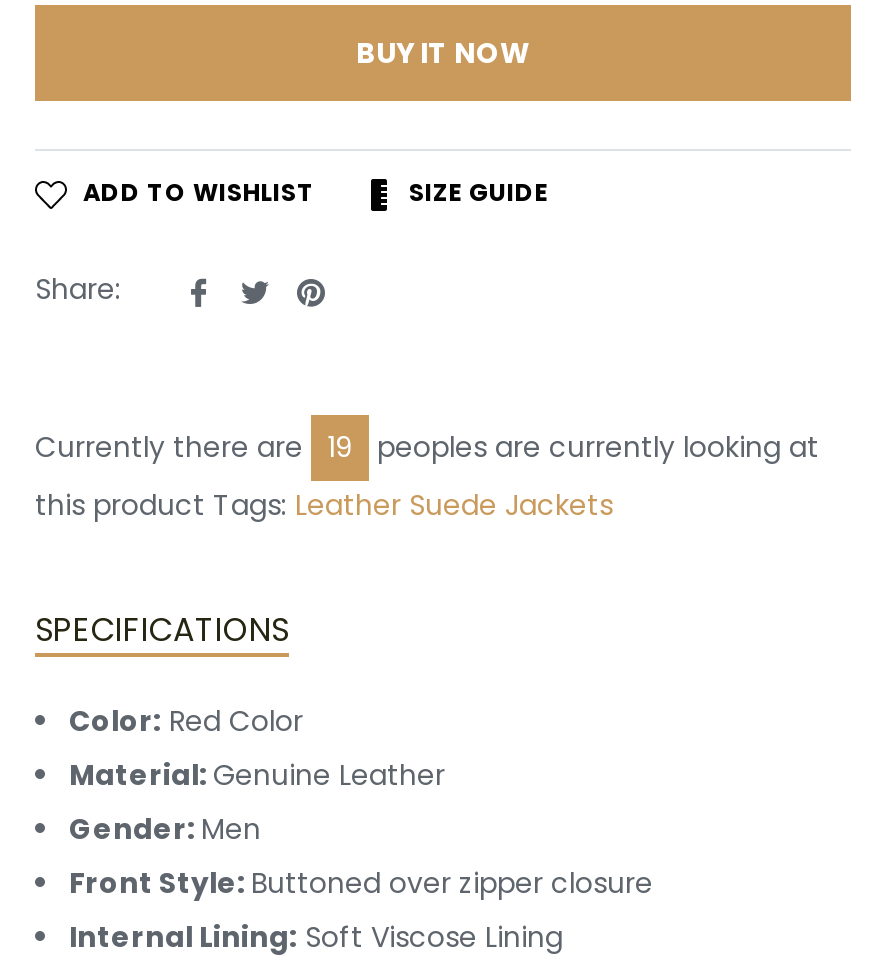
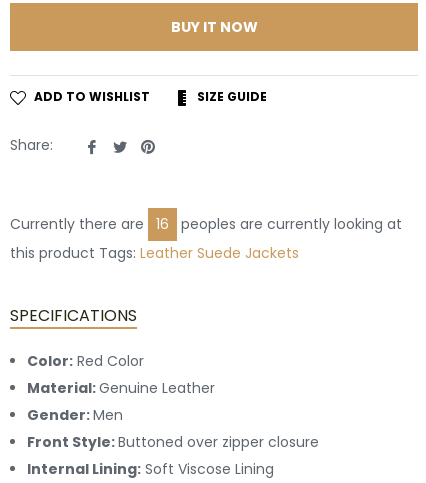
[35,428,819,468] Currently there are 19 peoples are currently looking at -> [10,214,402,234] Currently there are 16 peoples are currently looking at

